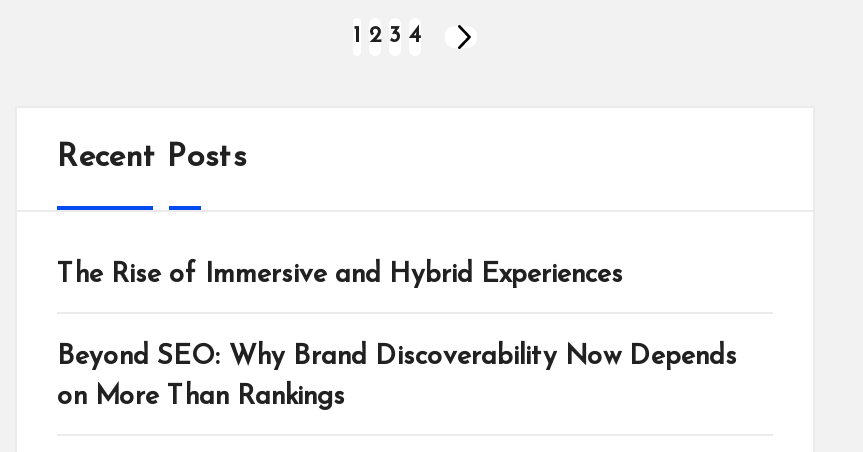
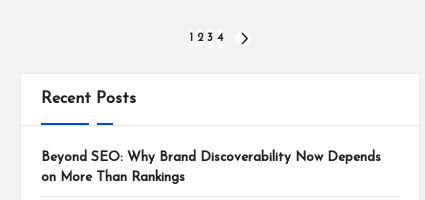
[57,263,623,289] The Rise of Immersive and Hybrid Experiences -> none

